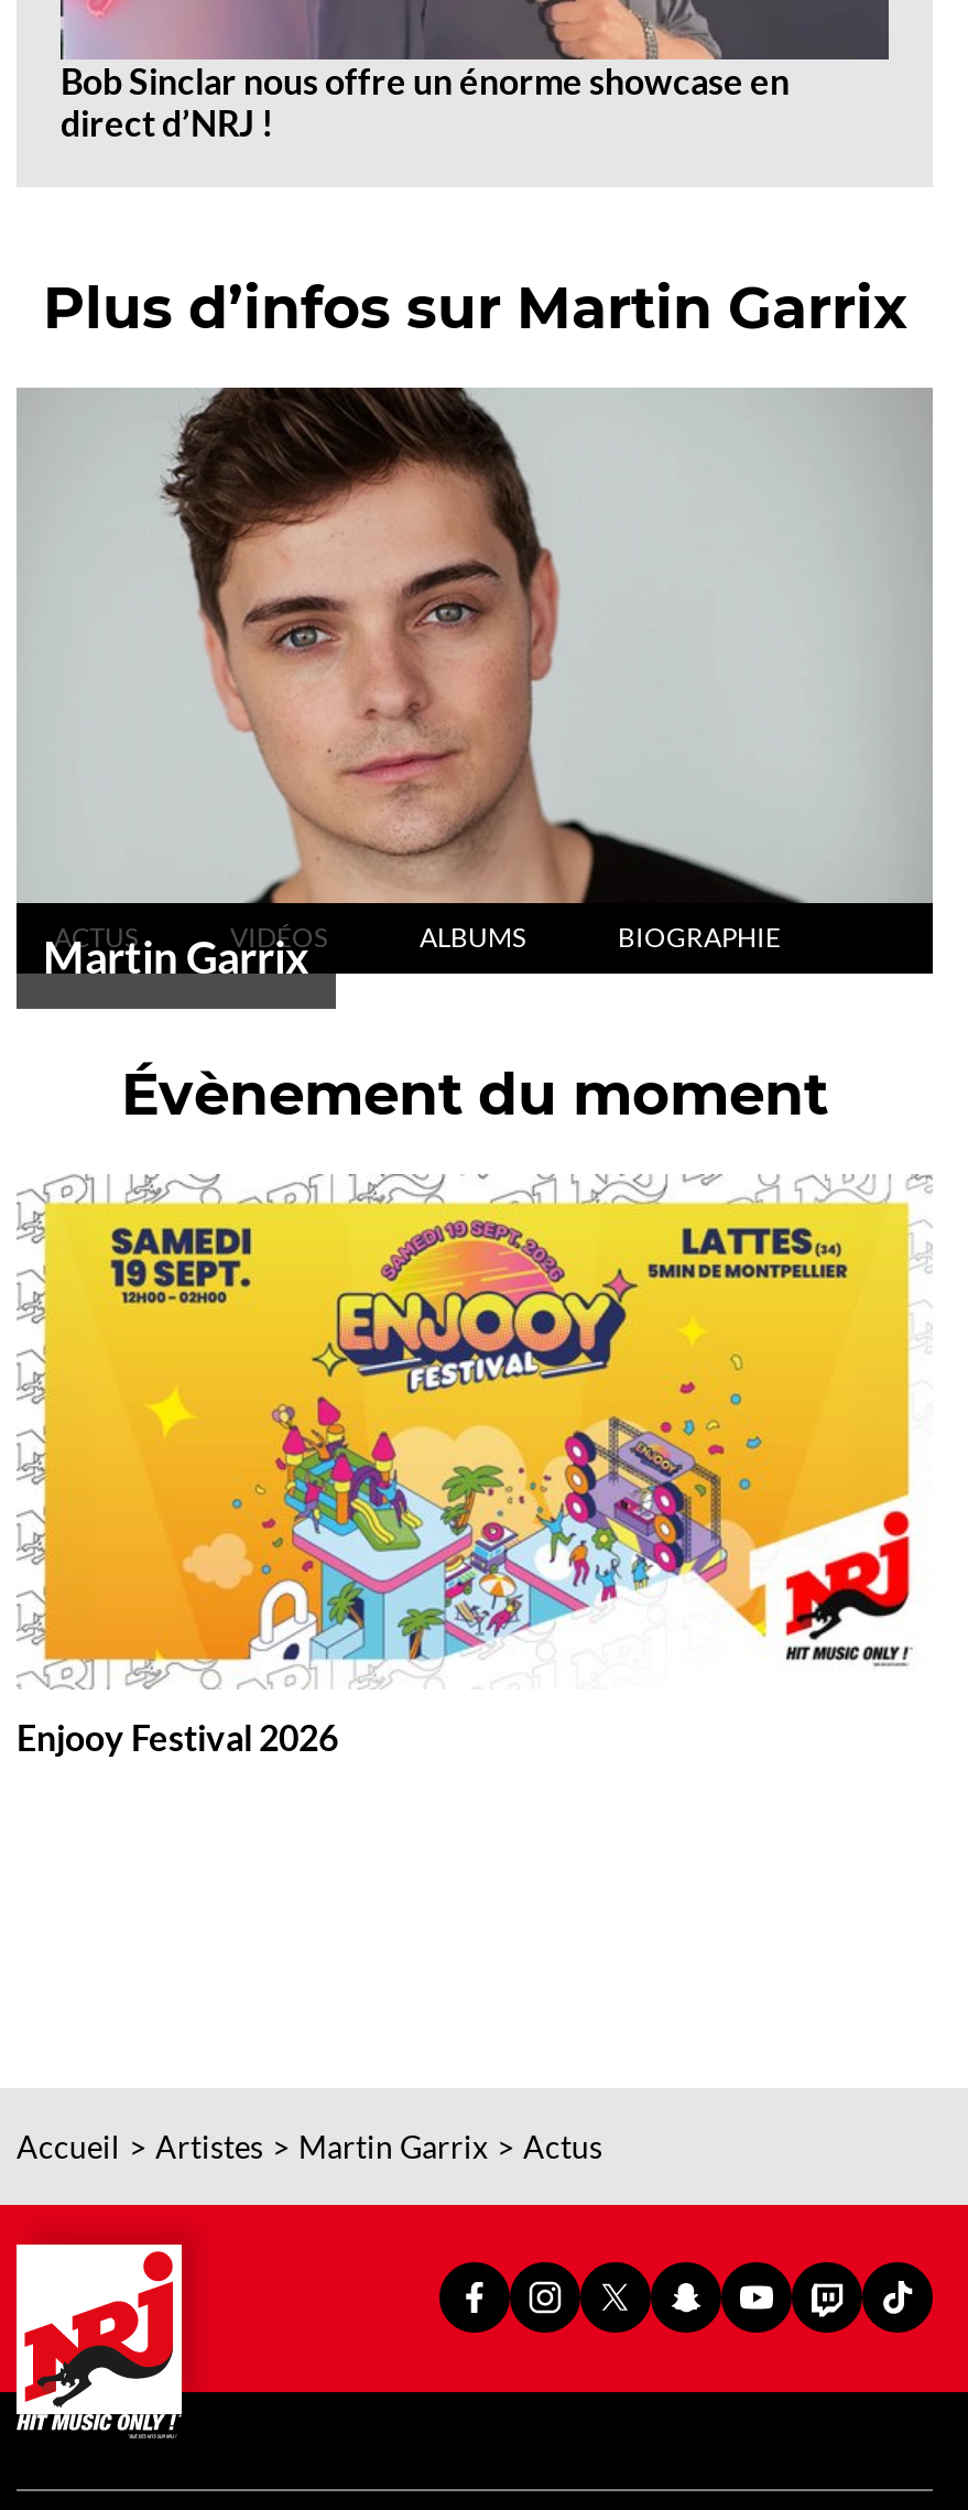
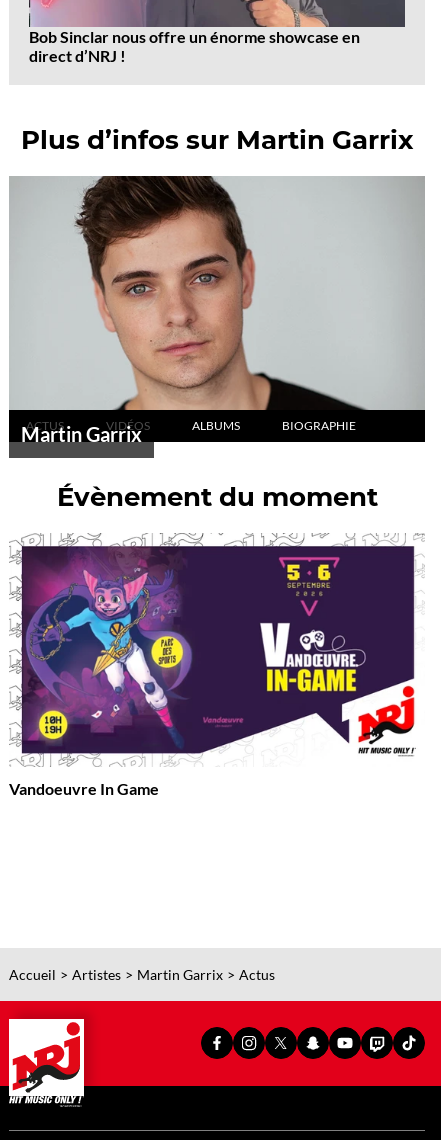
[17,1200,911,1757] [image] | Enjooy Festival 2026 -> [9,545,415,798] [image] | Vandoeuvre In Game

